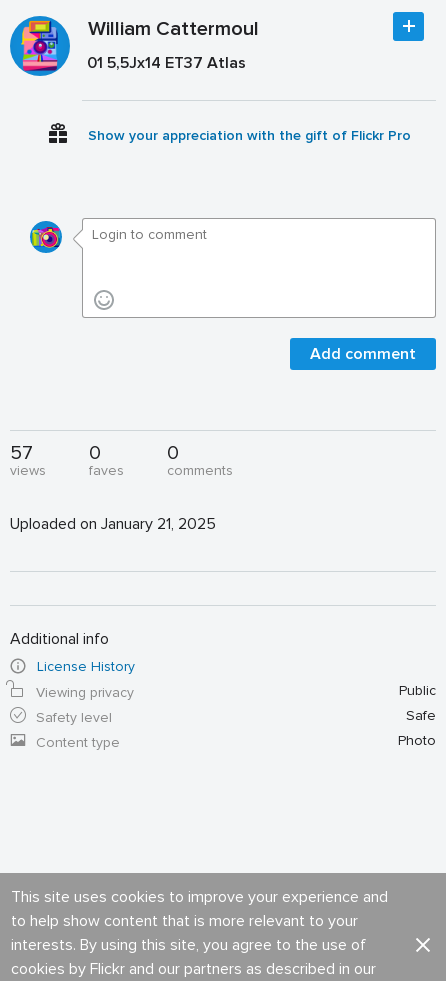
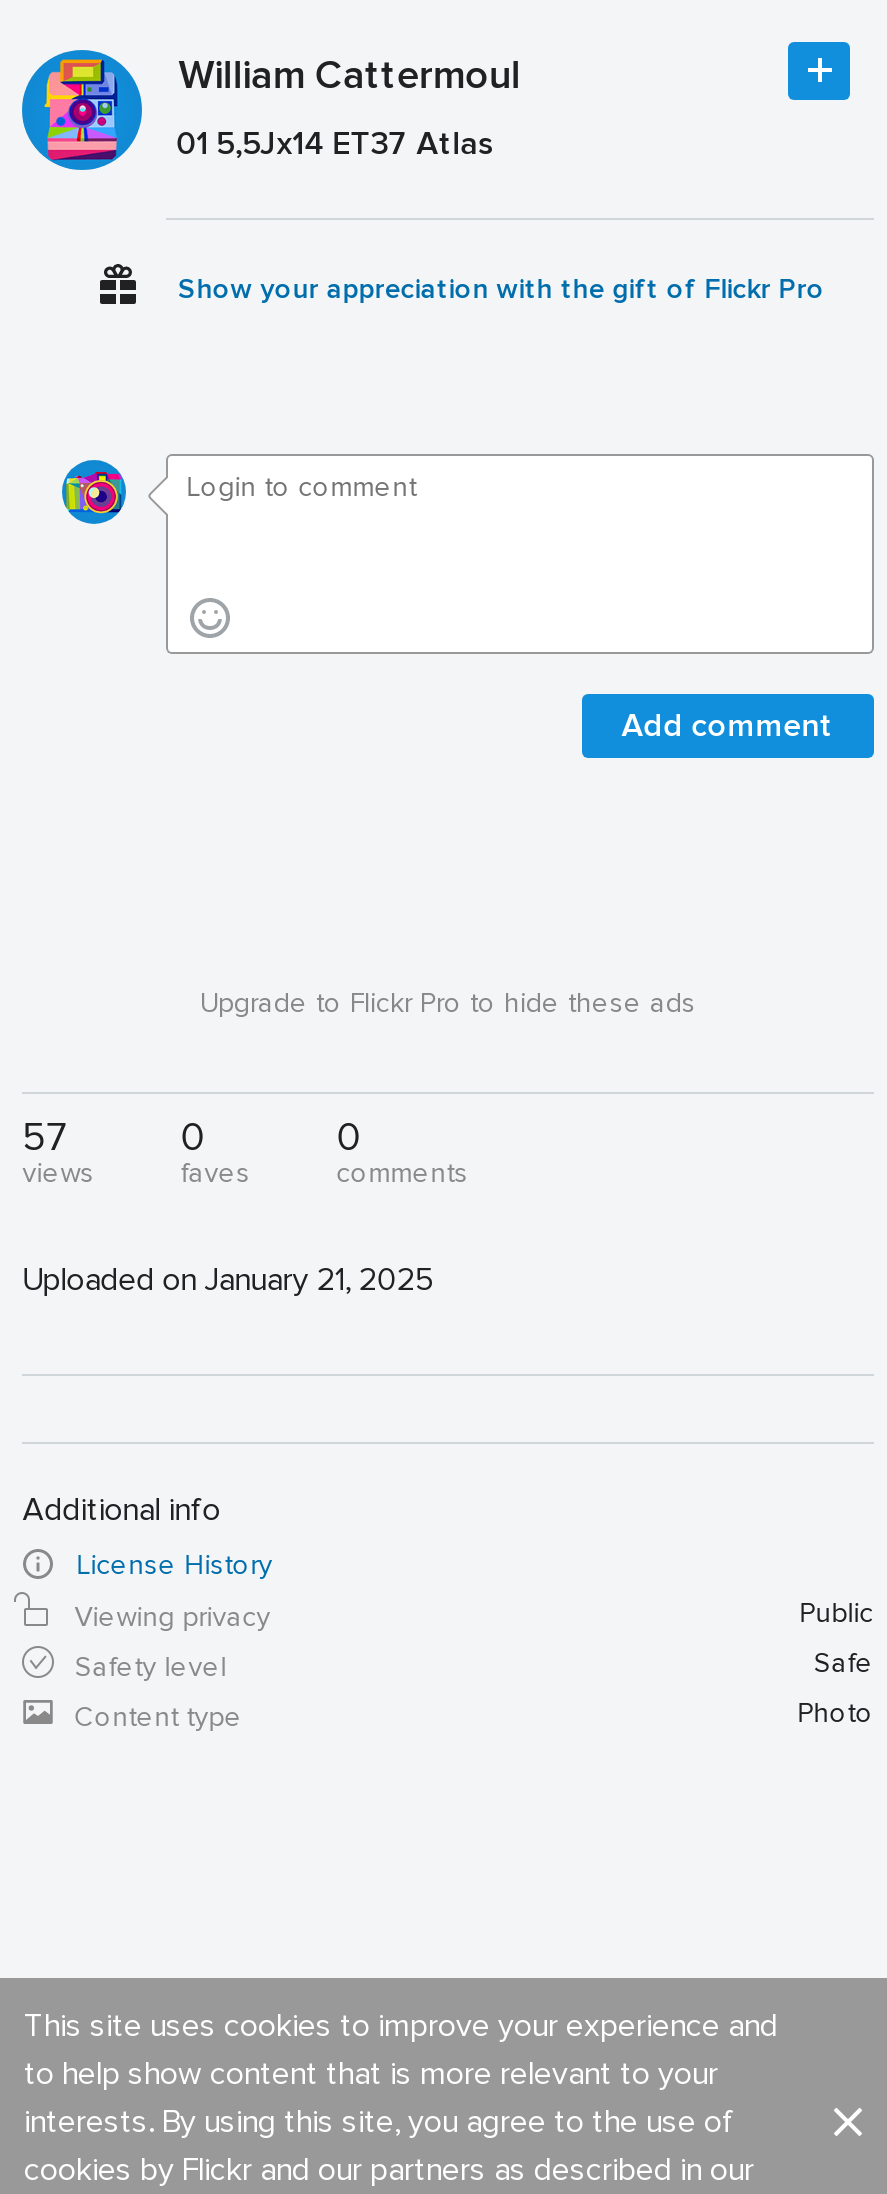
none -> [200,986,696,1020] Upgrade to Flickr Pro to hide these ads

